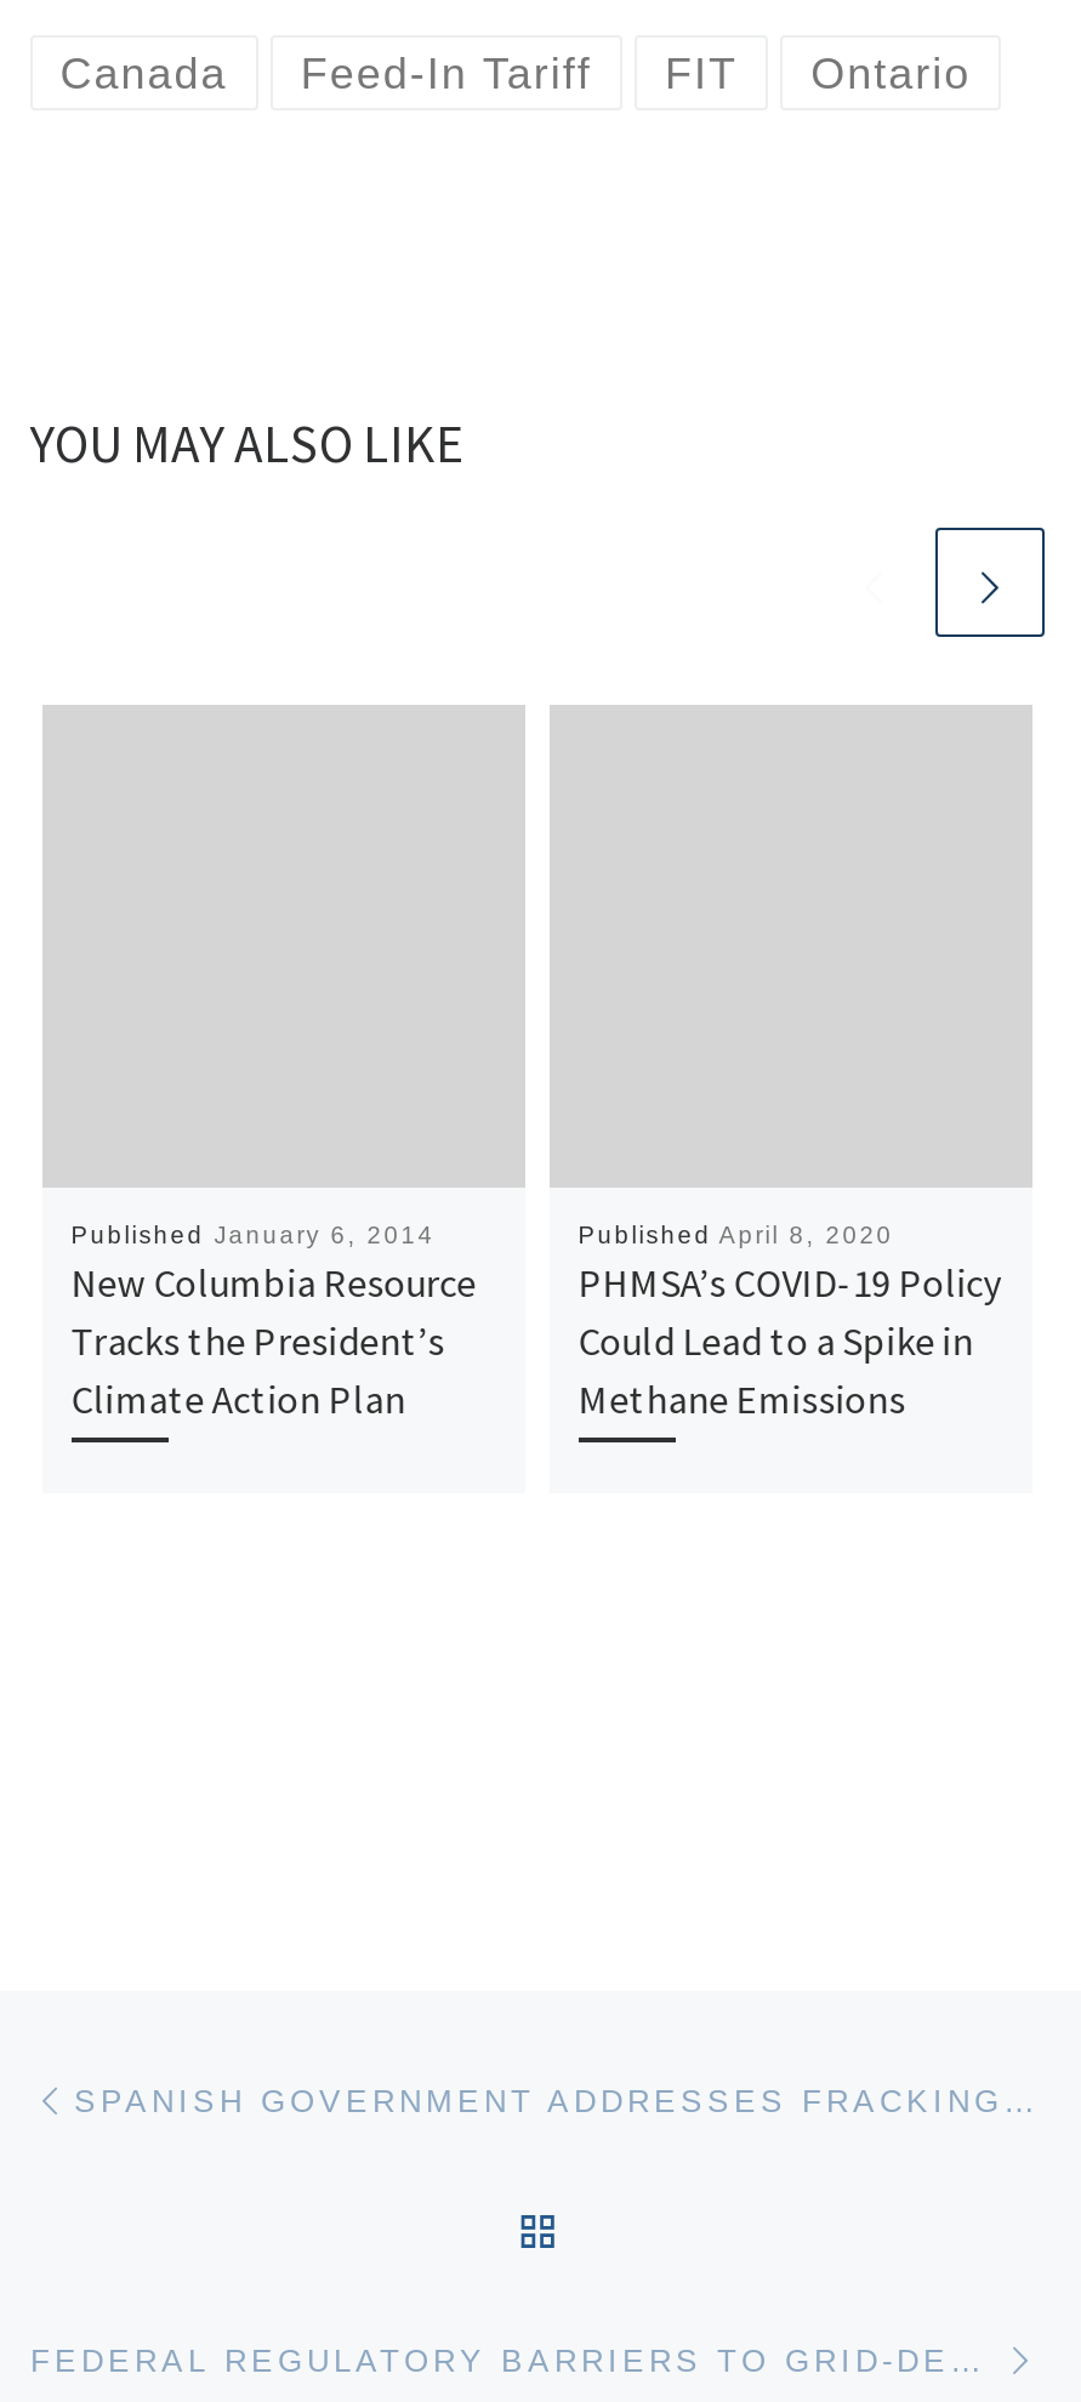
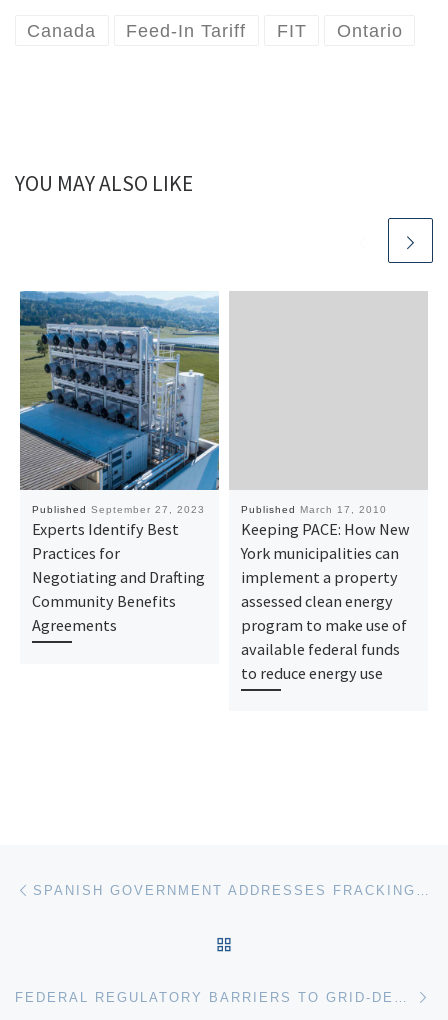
none -> [19,291,220,491] [image]
[71,1221,476,1422] Published January 6, 2014 | New Columbia Resource | Tracks the President’s | Climate Action Plan -> [32,504,205,635] Published September 27, 2023 | Experts Identify Best | Practices for | Negotiating and Drafting | Community Benefits | Agreements
[578,1221,1003,1422] Published April 8, 2020 | PHMSA’s COVID-19 Policy | Could Lead to a Spike in | Methane Emissions -> [241,504,410,683] Published March 17, 2010 | Keeping PACE: How New | York municipalities can | implement a property | assessed clean energy | program to make use of | available federal funds | to reduce energy use

